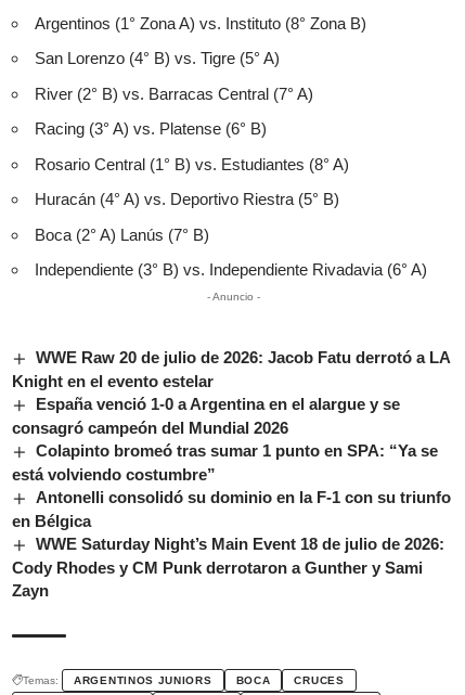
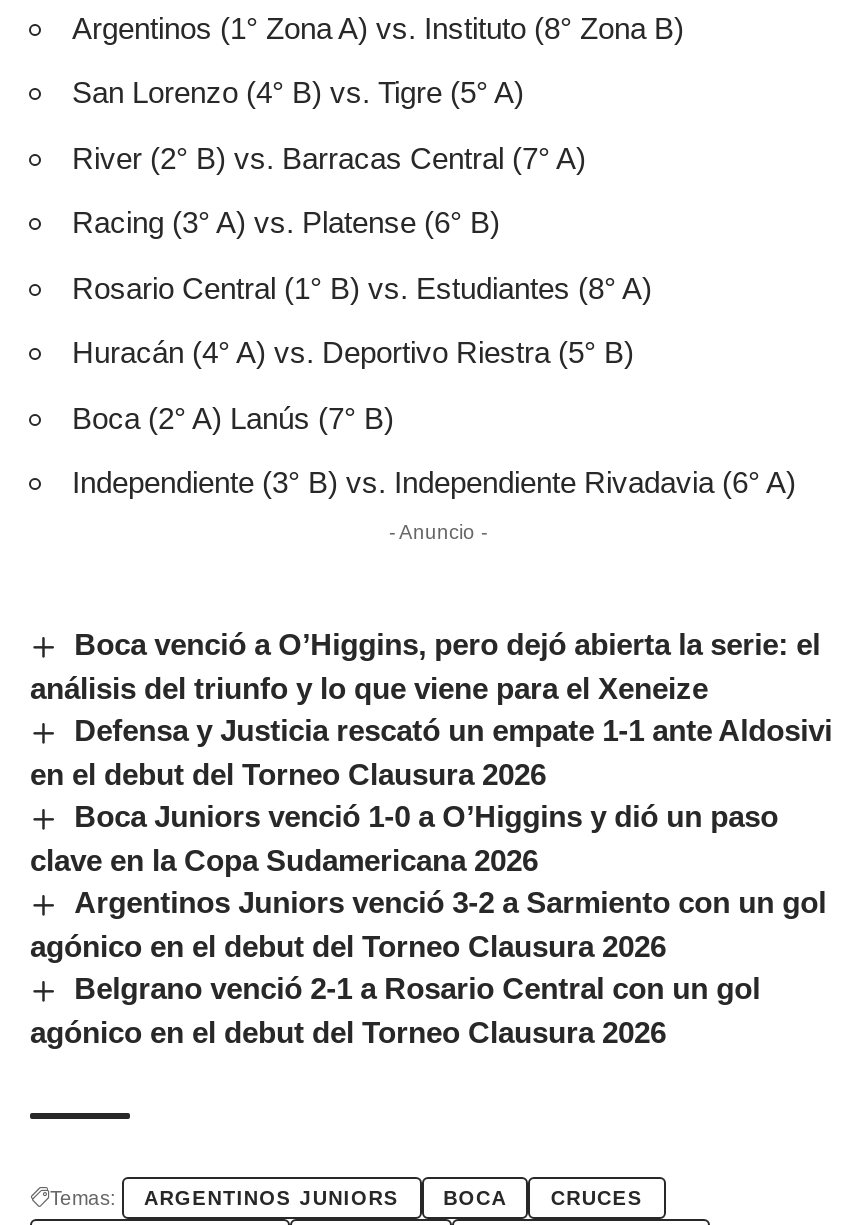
[12,348,451,600] WWE Raw 20 de julio de 2026: Jacob Fatu derrotó a LA | Knight en el evento estelar | España venció 1-0 a Argentina en el alargue y se | consagró campeón del Mundial 2026 | Colapinto bromeó tras sumar 1 punto en SPA: “Ya se | está volviendo costumbre” | Antonelli consolidó su dominio en la F-1 con su triunfo | en Bélgica | WWE Saturday Night’s Main Event 18 de julio de 2026: | Cody Rhodes y CM Punk derrotaron a Gunther y Sami | Zayn -> [30,627,832,1049] Boca venció a O’Higgins, pero dejó abierta la serie: el | análisis del triunfo y lo que viene para el Xeneize | Defensa y Justicia rescató un empate 1-1 ante Aldosivi | en el debut del Torneo Clausura 2026 | Boca Juniors venció 1-0 a O’Higgins y dió un paso | clave en la Copa Sudamericana 2026 | Argentinos Juniors venció 3-2 a Sarmiento con un gol | agónico en el debut del Torneo Clausura 2026 | Belgrano venció 2-1 a Rosario Central con un gol | agónico en el debut del Torneo Clausura 2026

